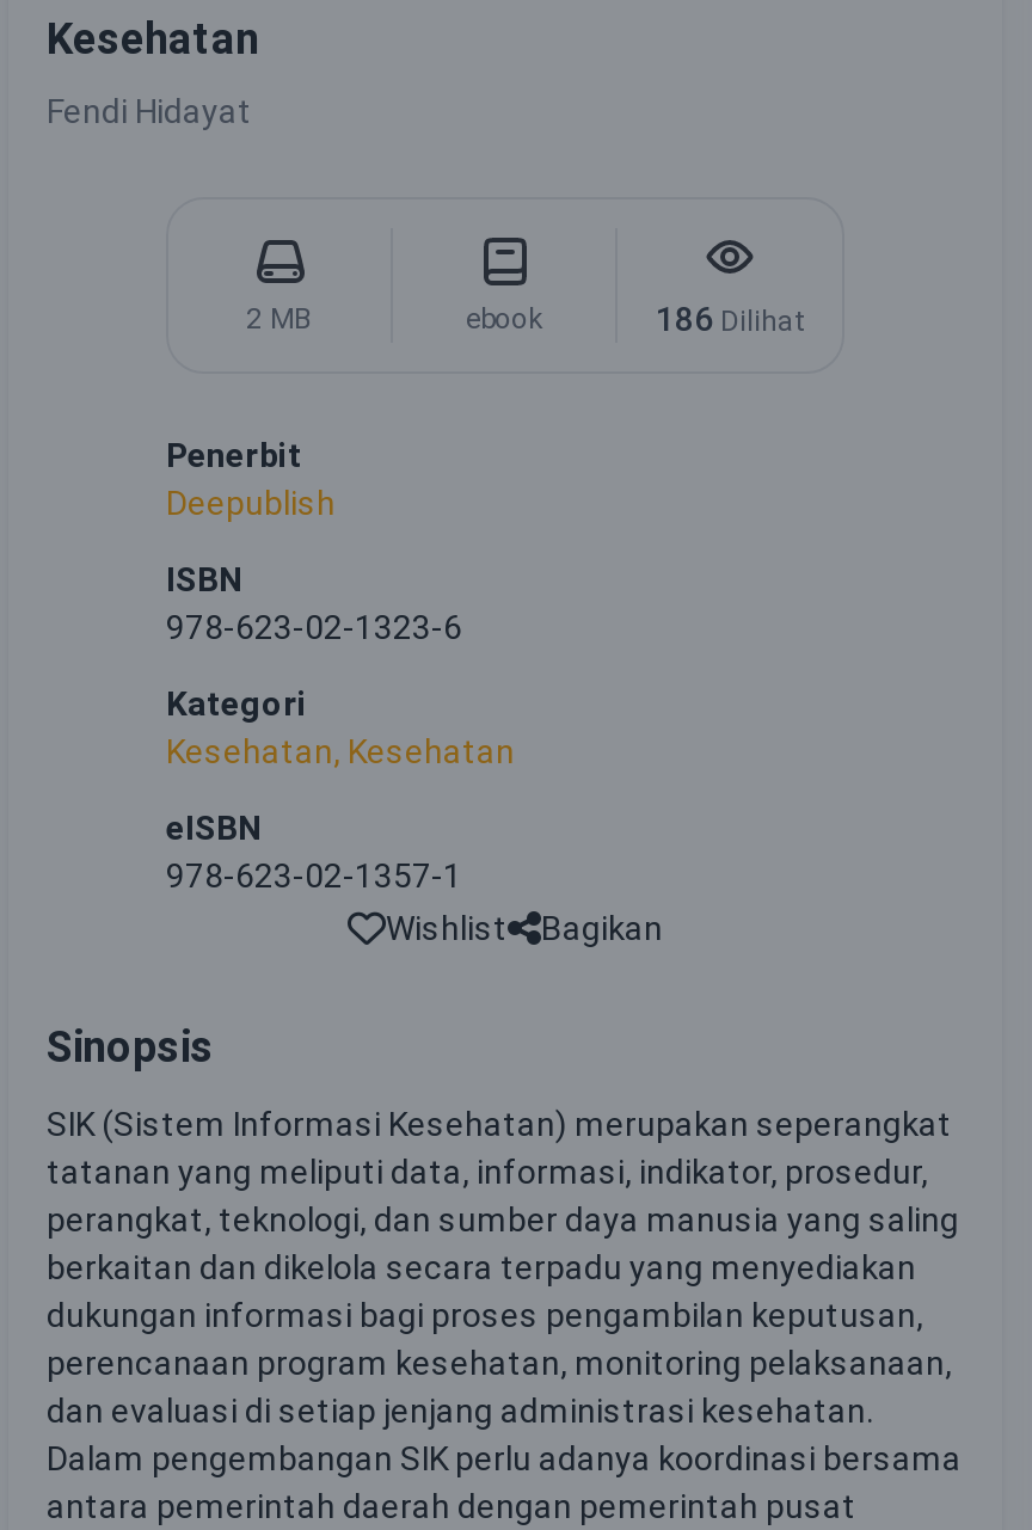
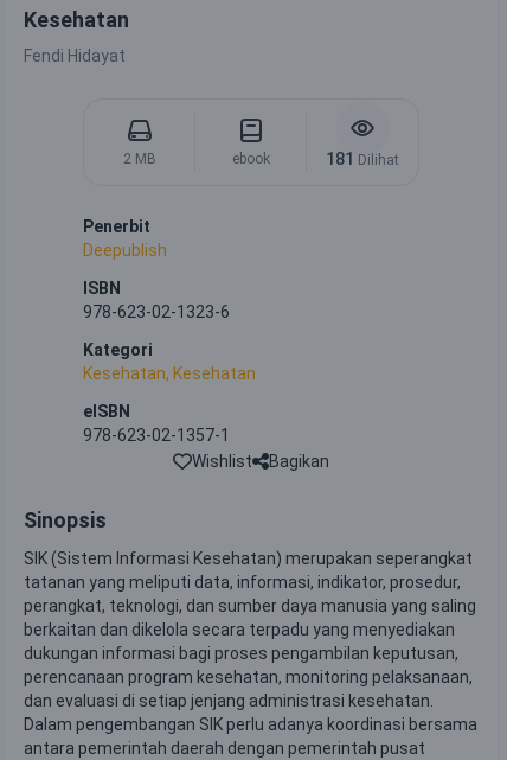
[656,299,804,337] 186 Dilihat -> [326,149,399,168] 181 Dilihat

